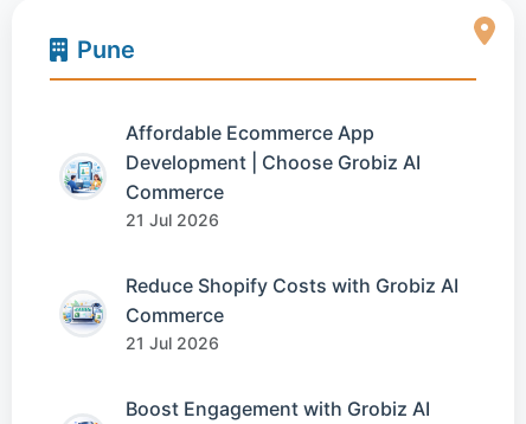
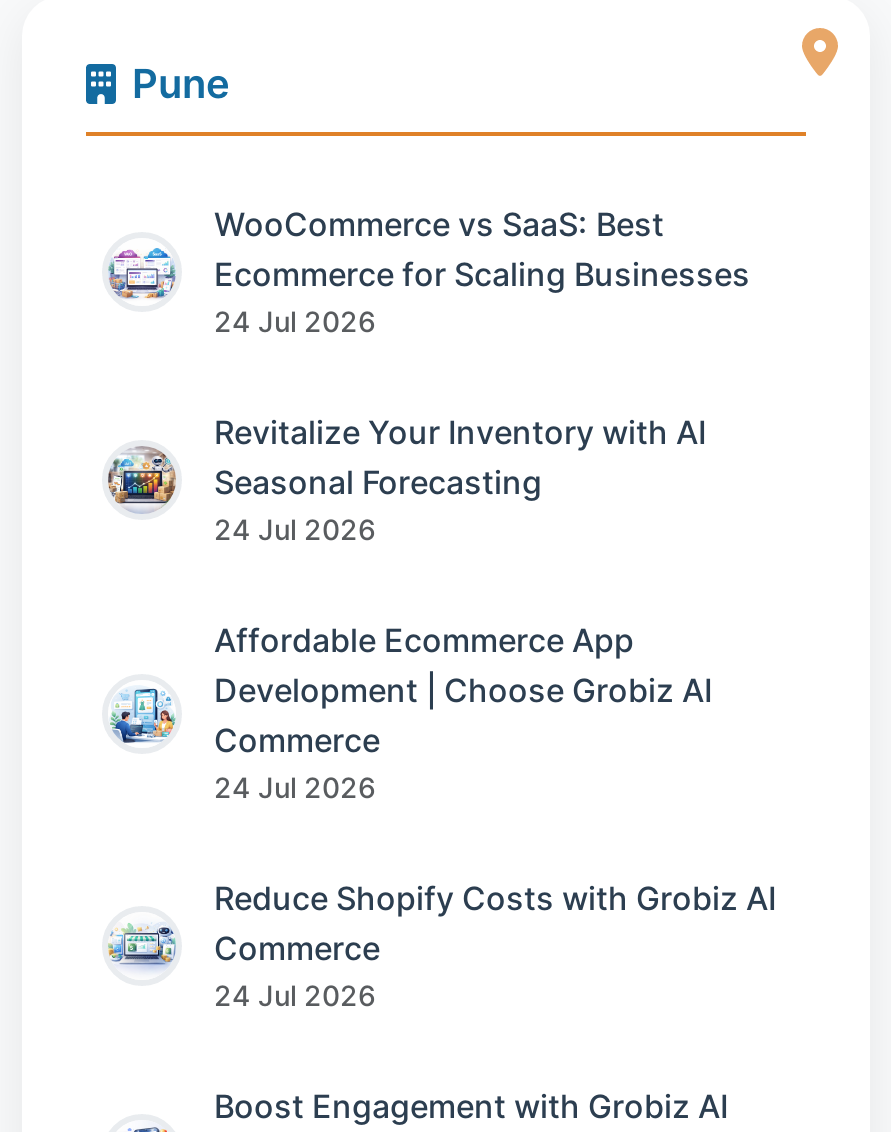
none -> [104,204,750,546] [image] | WooCommerce vs SaaS: Best | Ecommerce for Scaling Businesses | 24 Jul 2026 | Revitalize Your Inventory with AI | Seasonal Forecasting | 24 Jul 2026
none -> [104,442,180,520] [image]
[126,210,219,230] 21 Jul 2026 -> [214,770,376,804] 24 Jul 2026
[126,333,219,353] 21 Jul 2026 -> [214,978,376,1012] 24 Jul 2026

